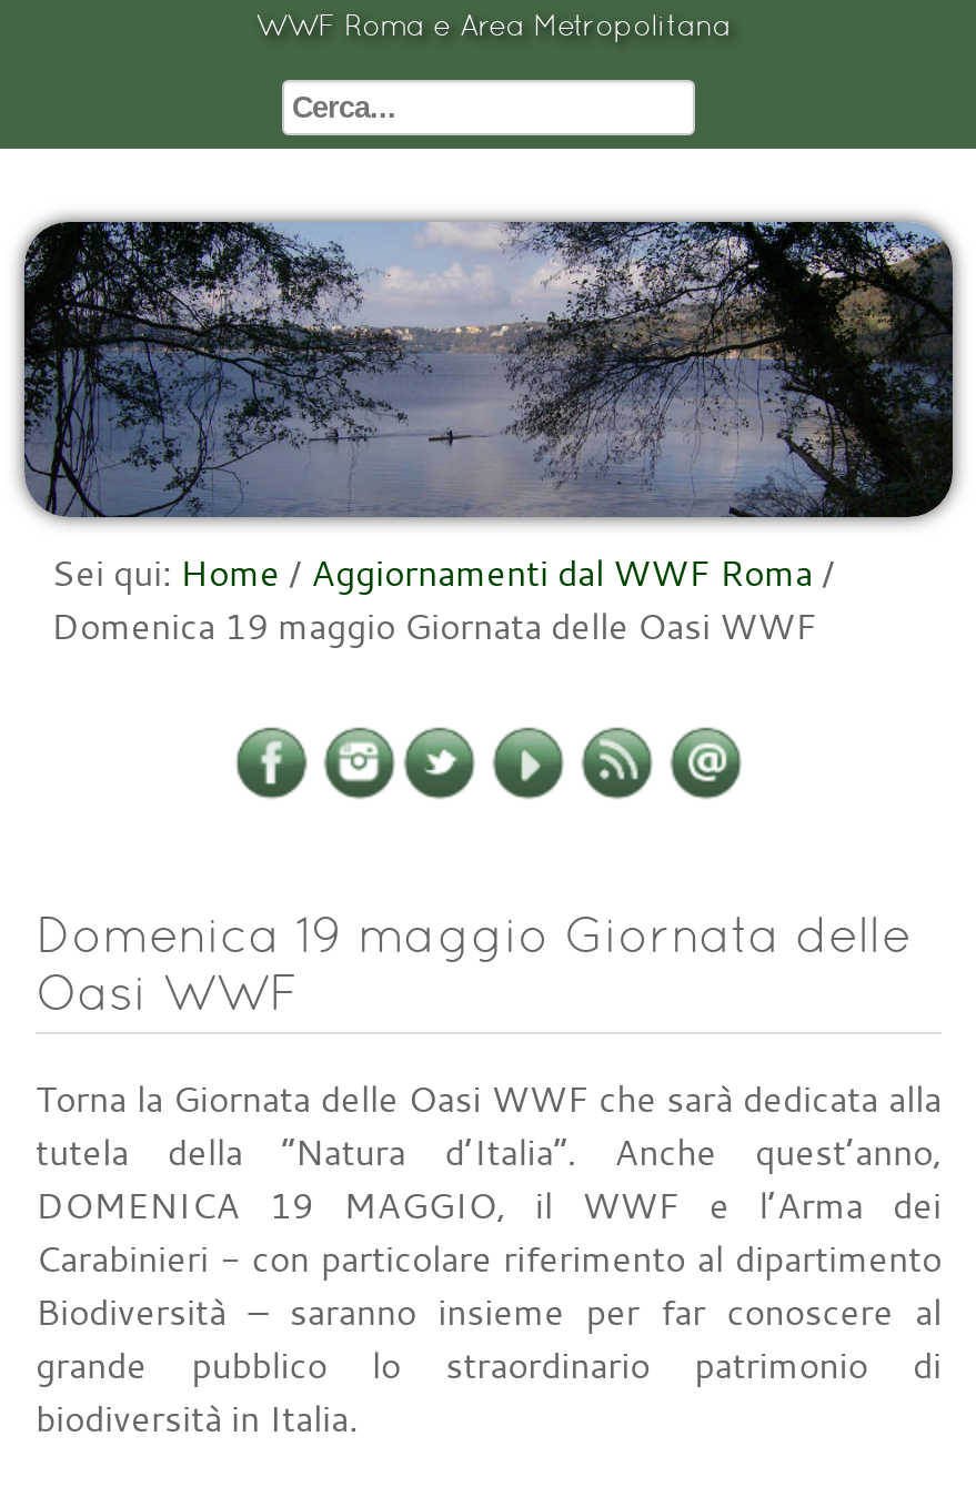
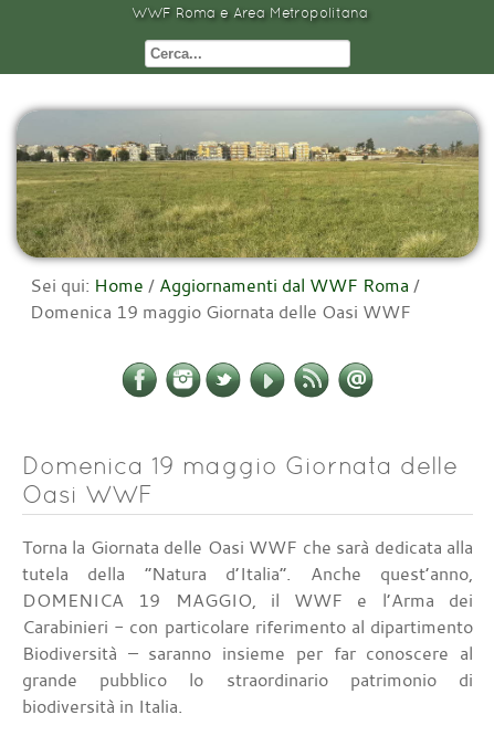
[22,220,955,519] [image] -> [15,111,480,259] [image]

